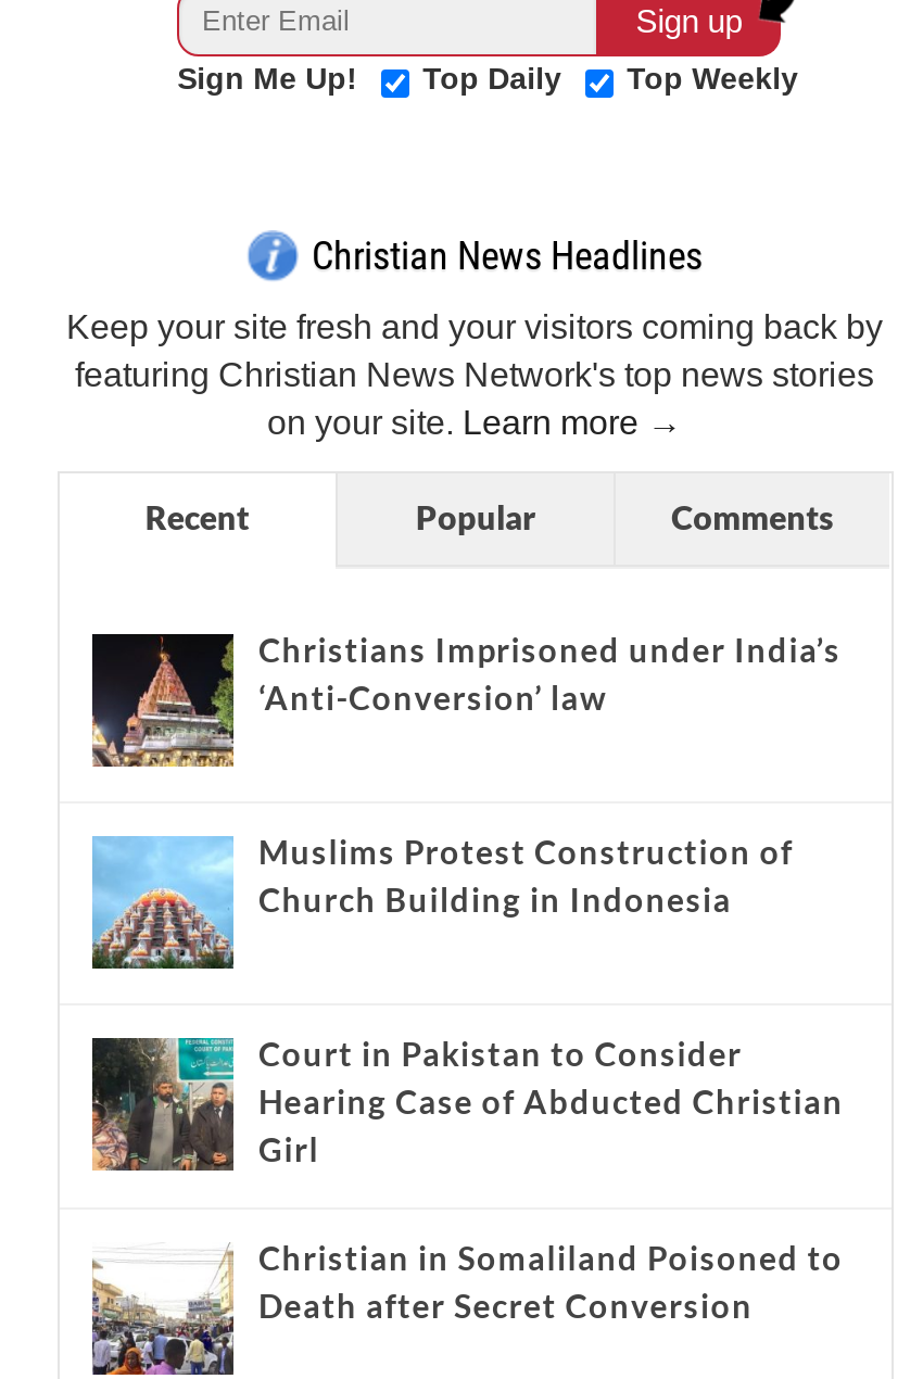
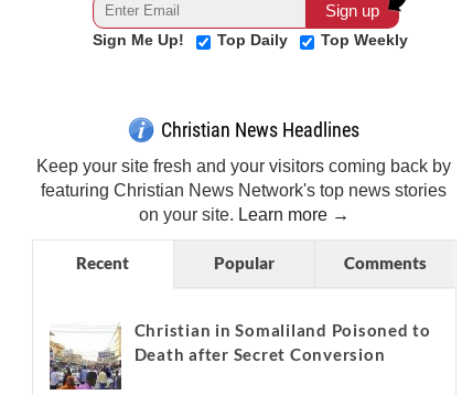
[90,630,841,769] [image] | Christians Imprisoned under India’s | ‘Anti-Conversion’ law -> none
[90,832,793,971] [image] | Muslims Protest Construction of | Church Building in Indonesia -> none
[90,1033,844,1173] [image] | Court in Pakistan to Consider | Hearing Case of Abducted Christian | Girl -> none

